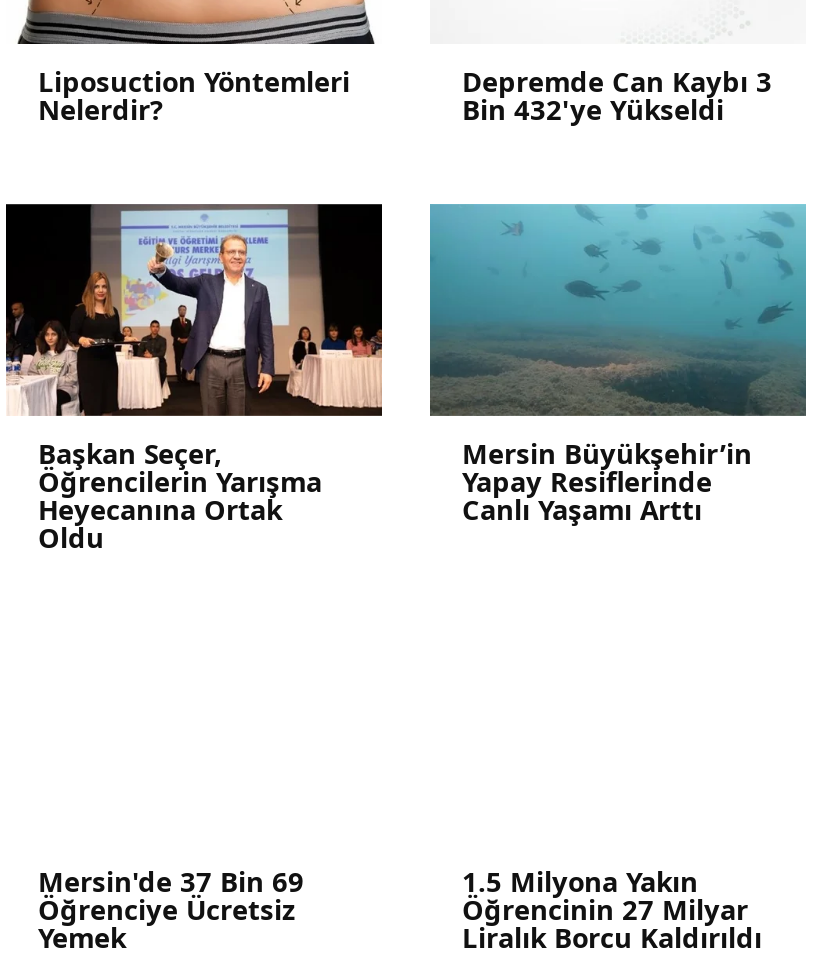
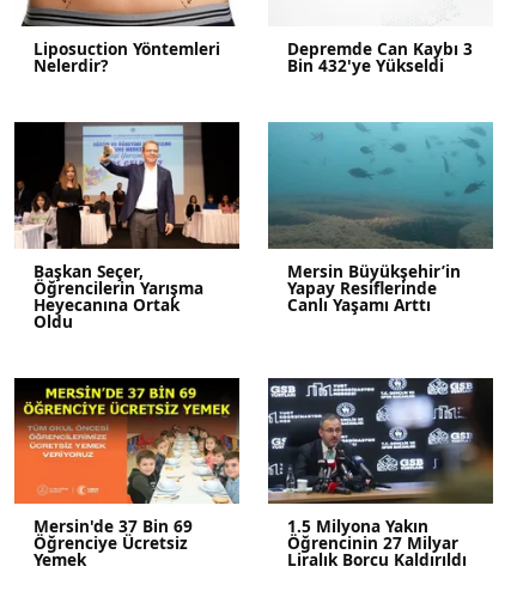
none -> [13,377,241,505] [image]
none -> [267,377,494,505] [image]

